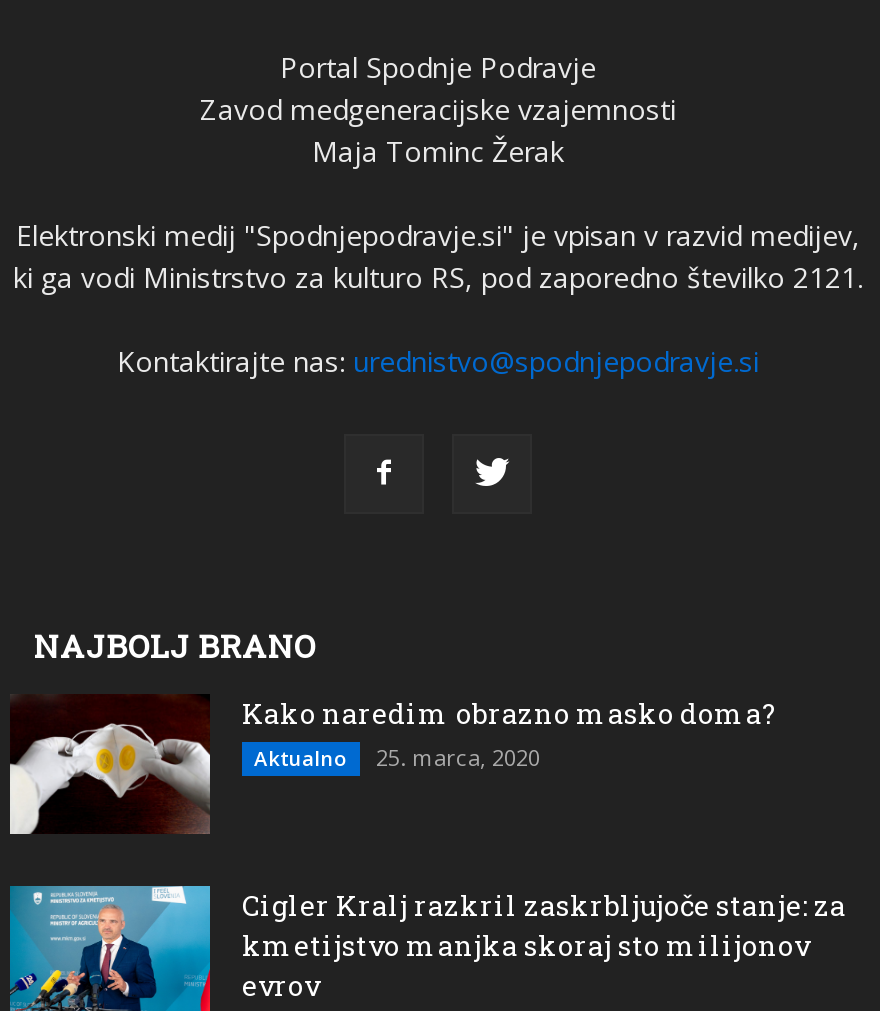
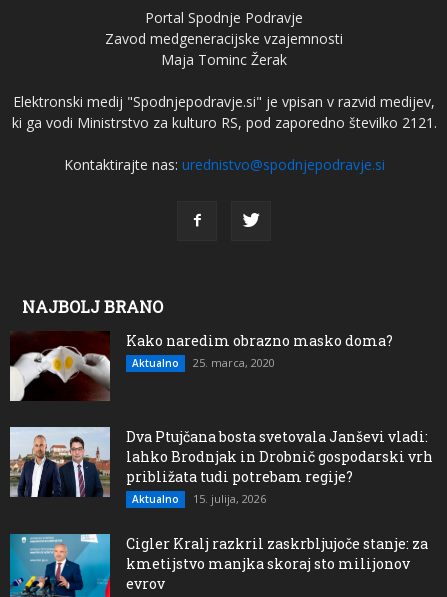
none -> [9,426,433,509] [image] | Dva Ptujčana bosta svetovala Janševi vladi: | lahko Brodnjak in Drobnič gospodarski vrh | približata tudi potrebam regije? | Aktualno | 15. julija, 2026

